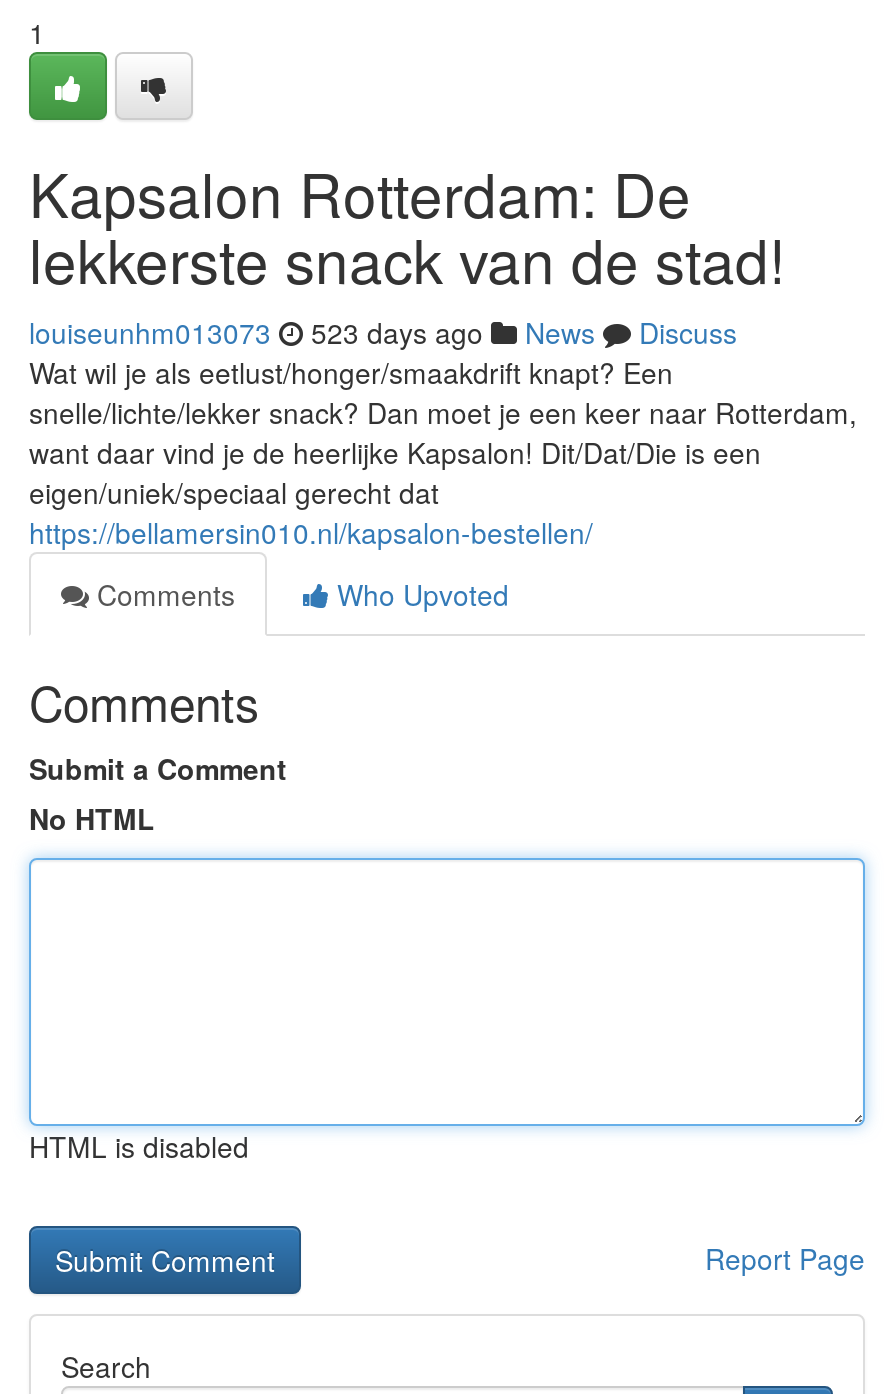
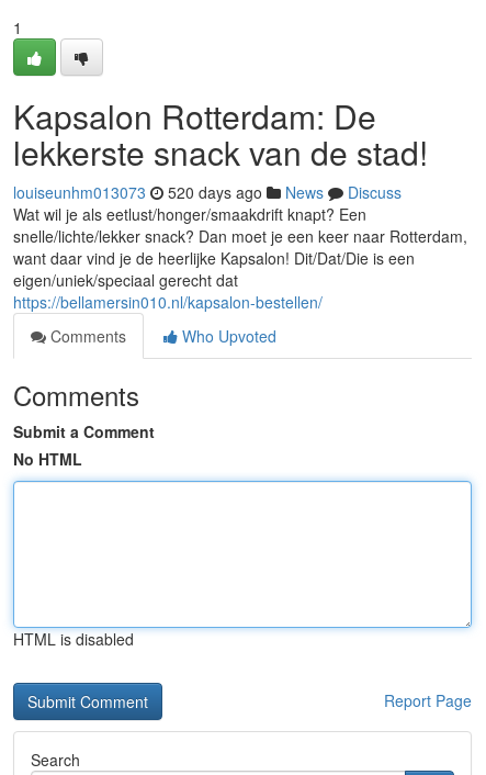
[29,312,737,352] louiseunhm013073 523 days ago News Discuss -> [13,181,402,203] louiseunhm013073 520 days ago News Discuss

